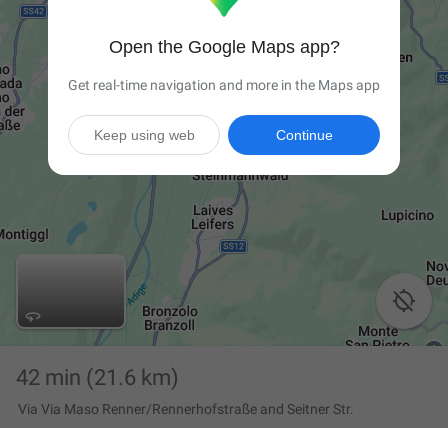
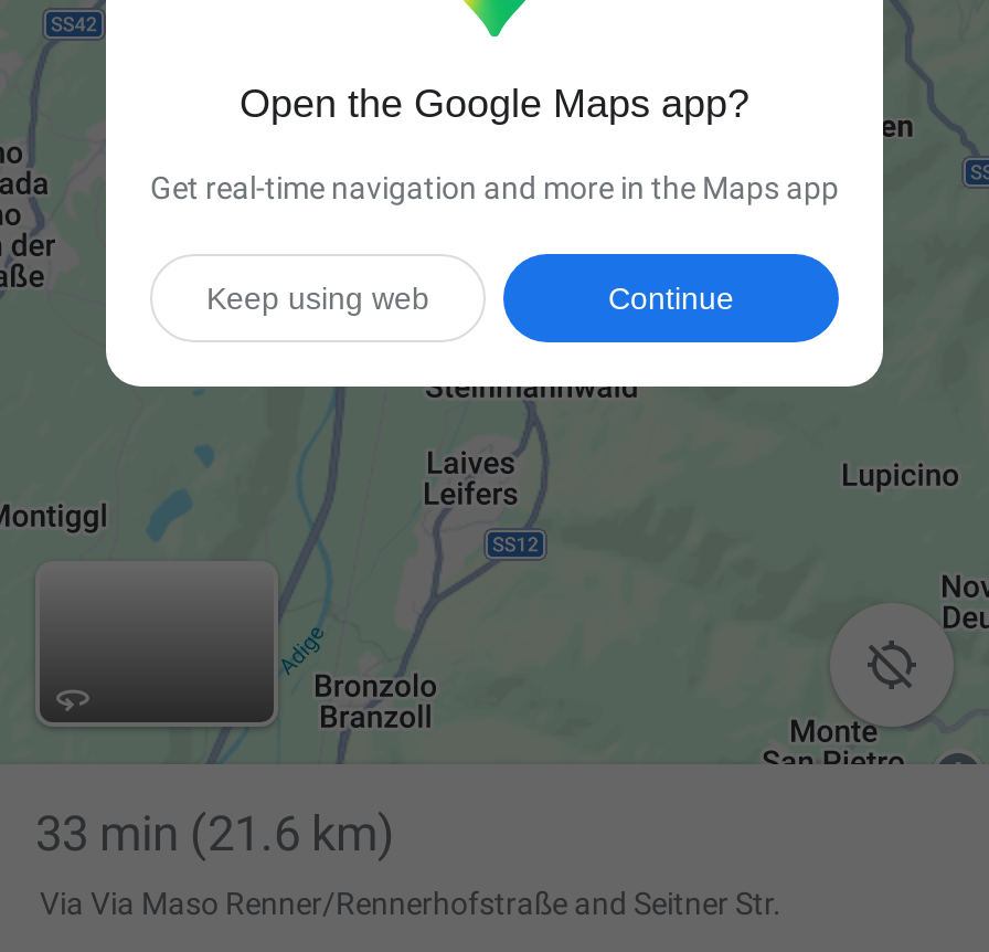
[16,365,179,390] 42 min (21.6 km) -> [35,806,395,861] 33 min (21.6 km)

